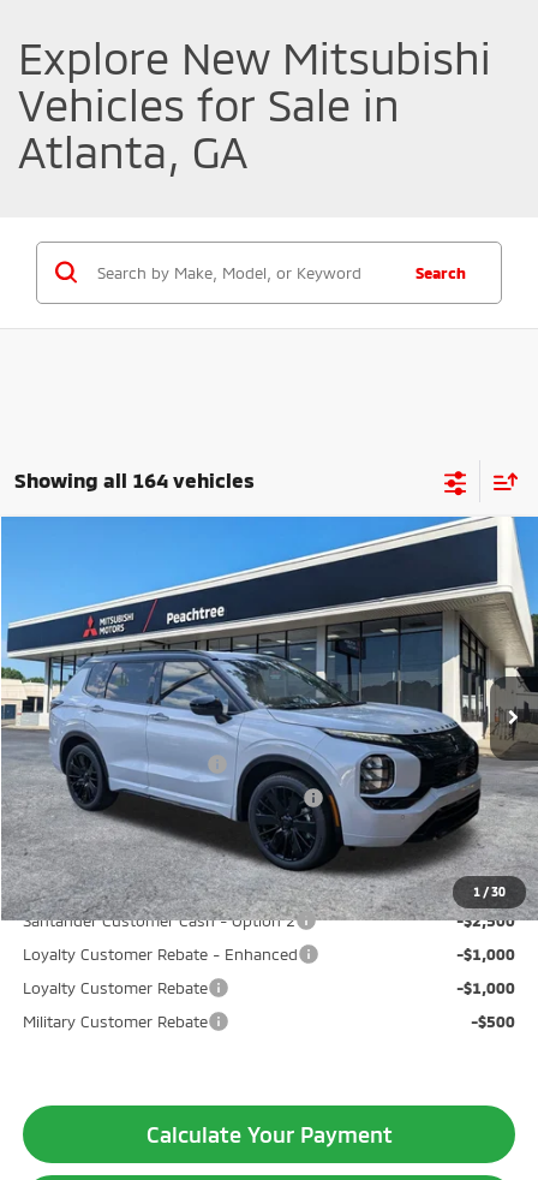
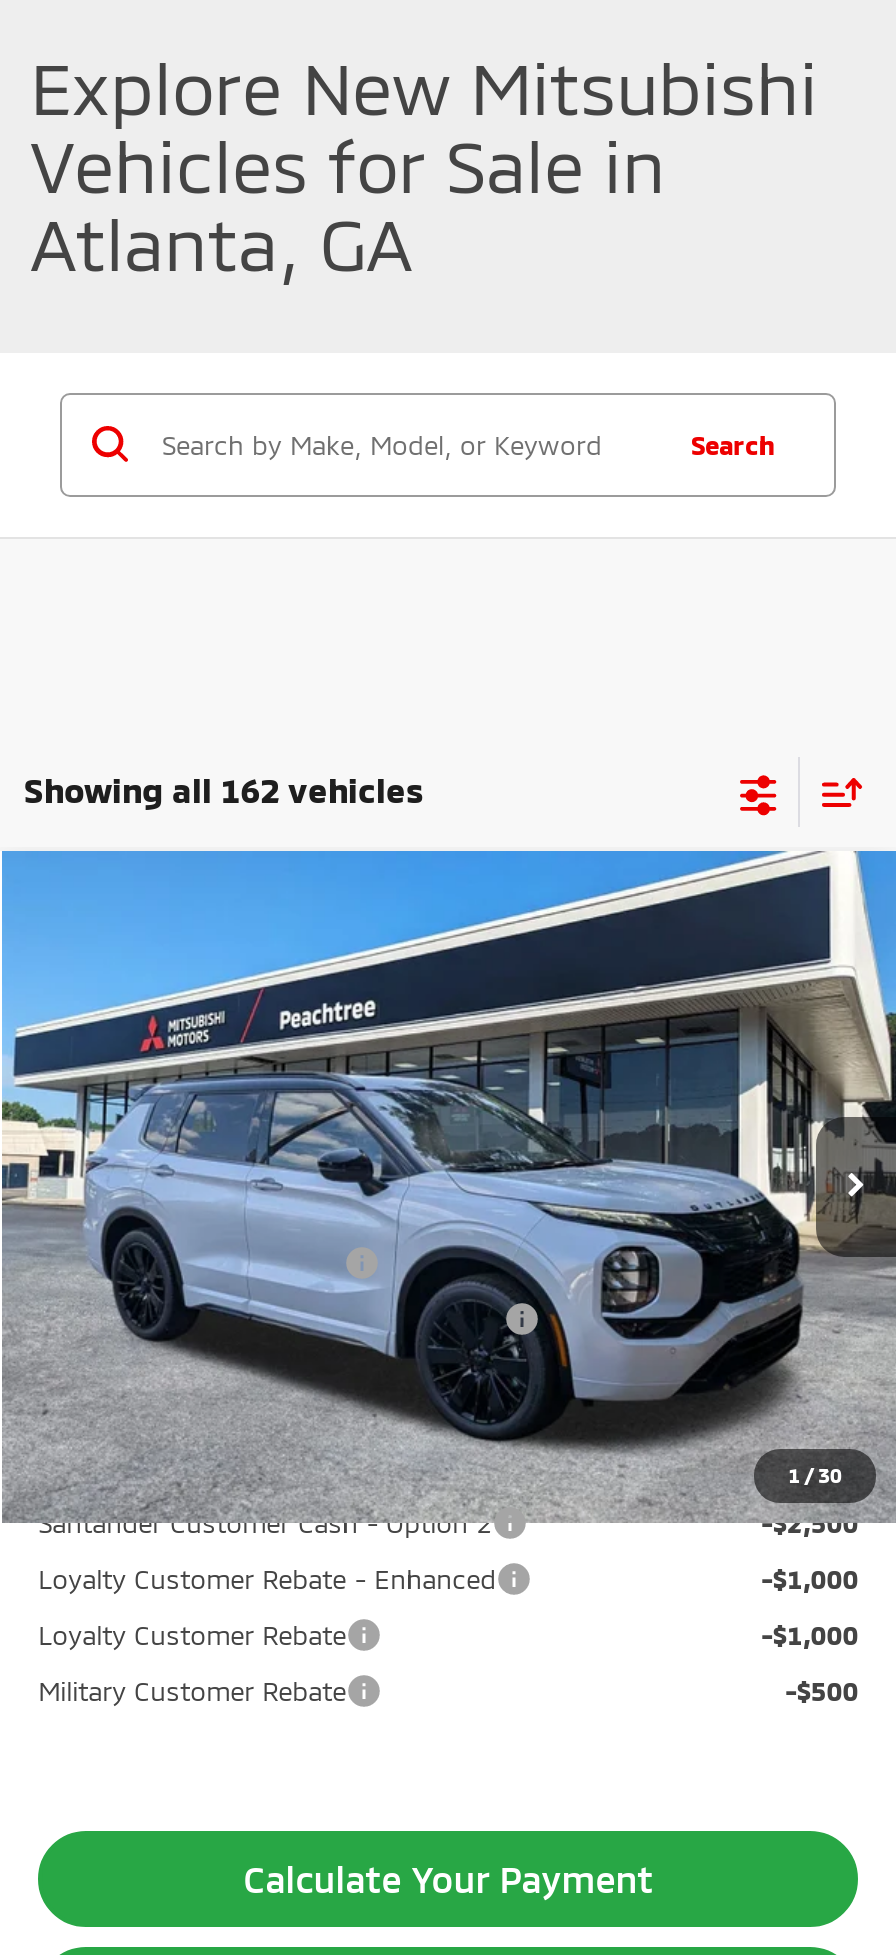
[14,468,255,492] Showing all 164 vehicles -> [24,770,424,810] Showing all 162 vehicles

